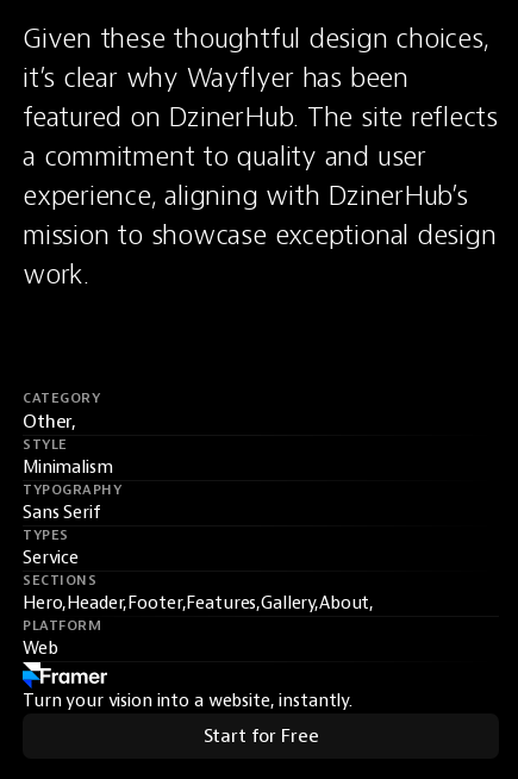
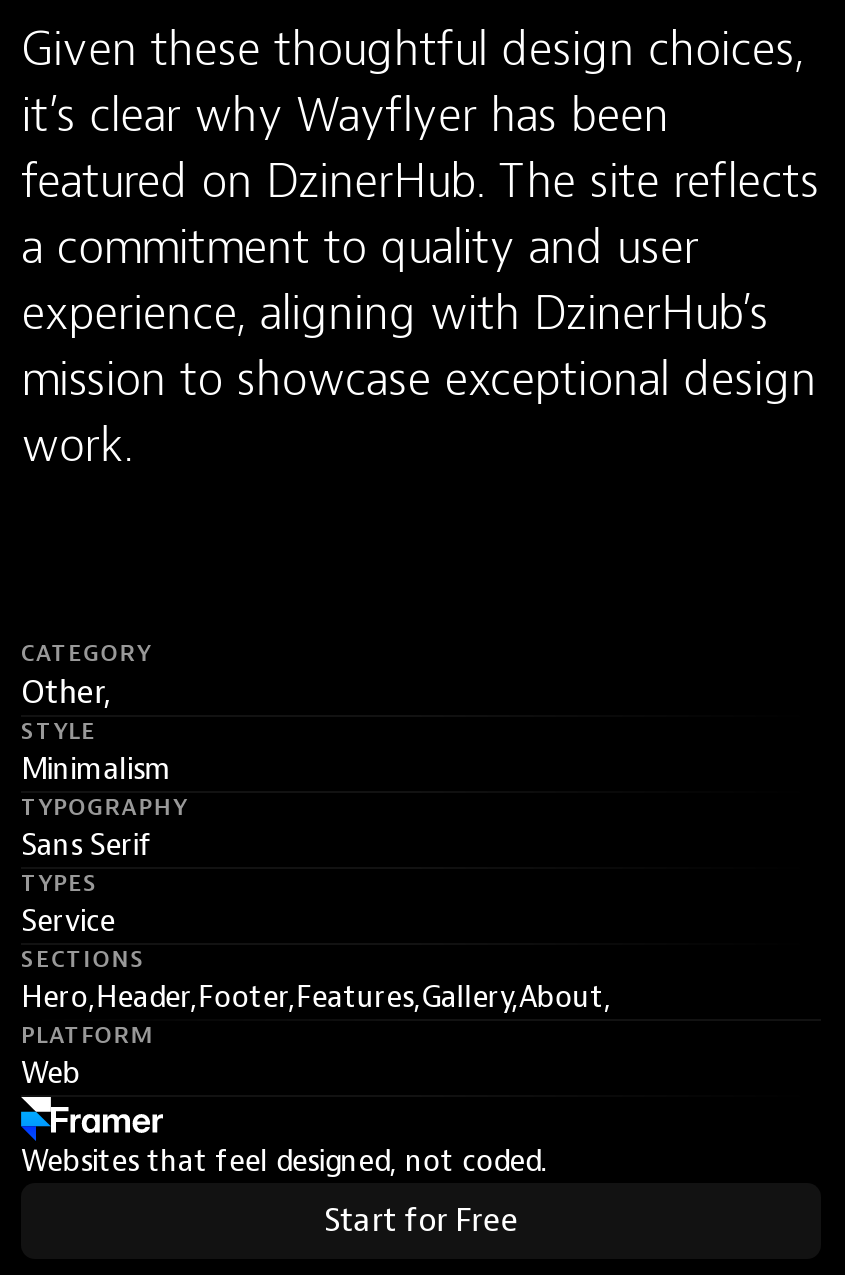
[23,690,352,712] Turn your vision into a website, instantly. -> [21,1143,546,1181] Websites that feel designed, not coded.

